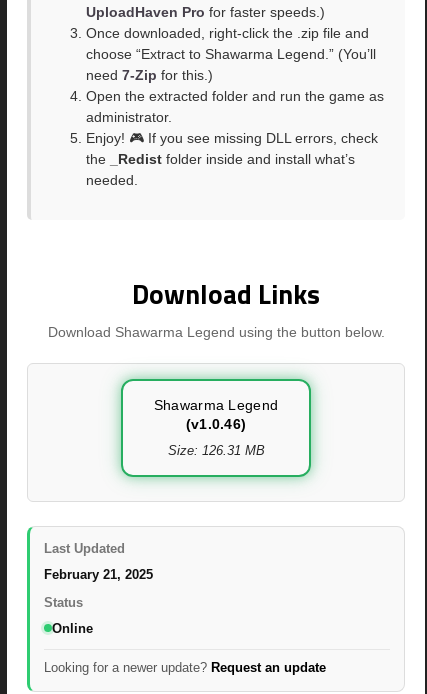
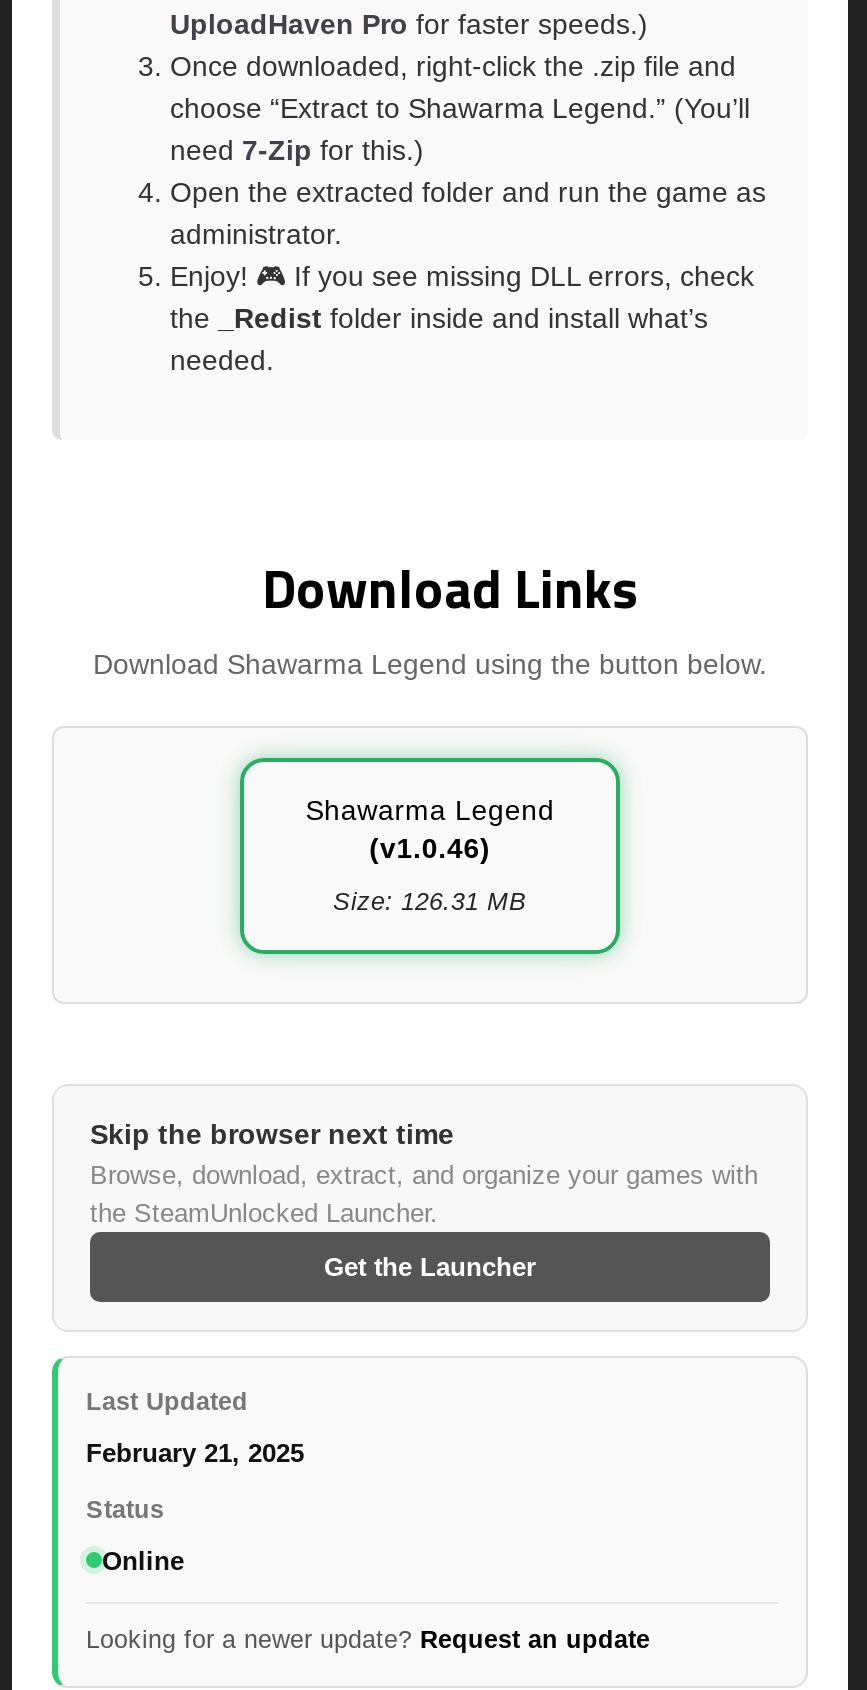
none -> [90,1117,758,1281] Skip the browser next time | Browse, download, extract, and organize your games with | the SteamUnlocked Launcher. | Get the Launcher

